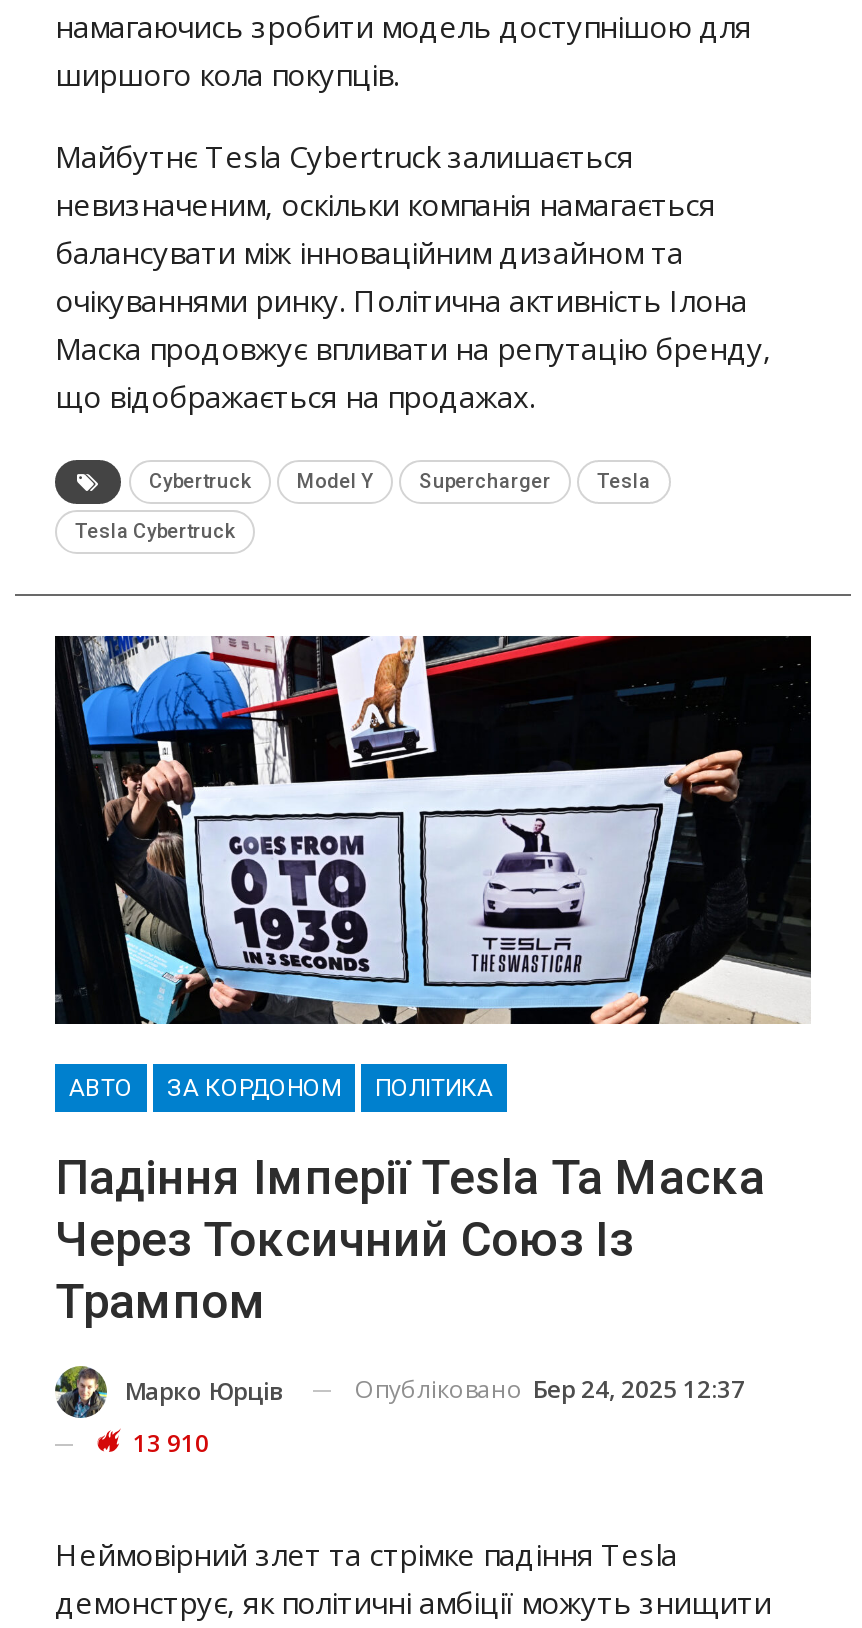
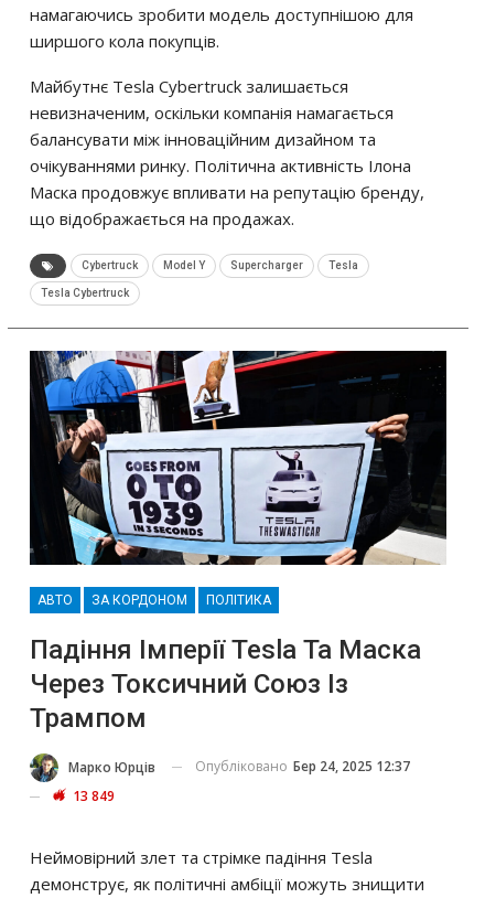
[127,1426,209,1460] 13 910 -> [69,786,115,805] 13 849

